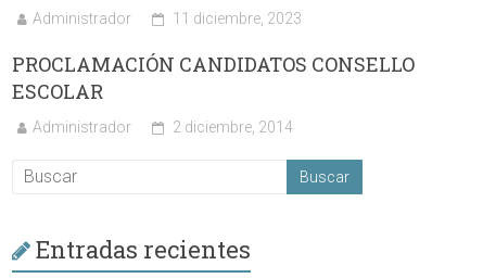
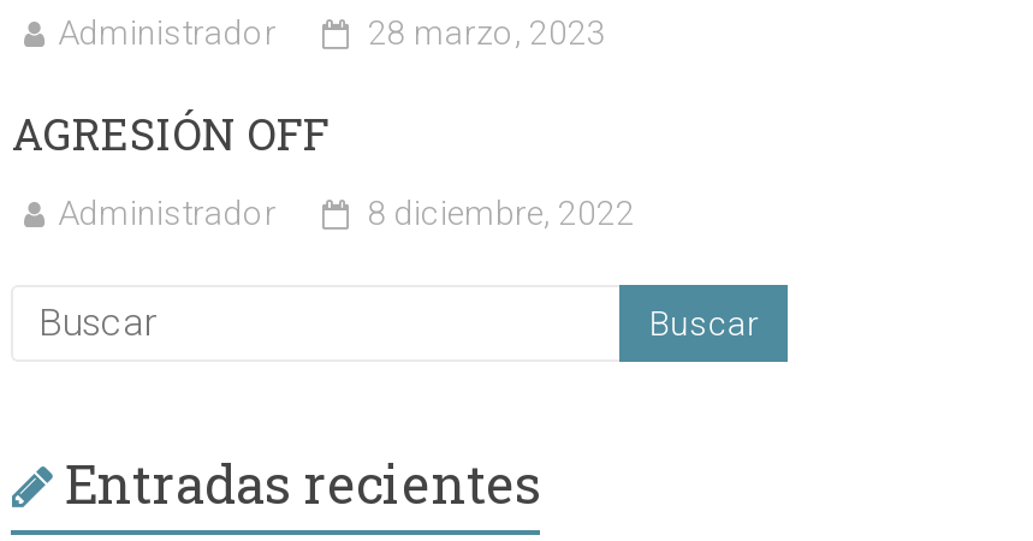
[173,9,302,27] 11 diciembre, 2023 -> [368,12,606,51] 28 marzo, 2023
[12,51,415,104] PROCLAMACIÓN CANDIDATOS CONSELLO | ESCOLAR -> [12,104,329,161] AGRESIÓN OFF
[173,118,293,135] 2 diciembre, 2014 -> [368,193,635,231] 8 diciembre, 2022

